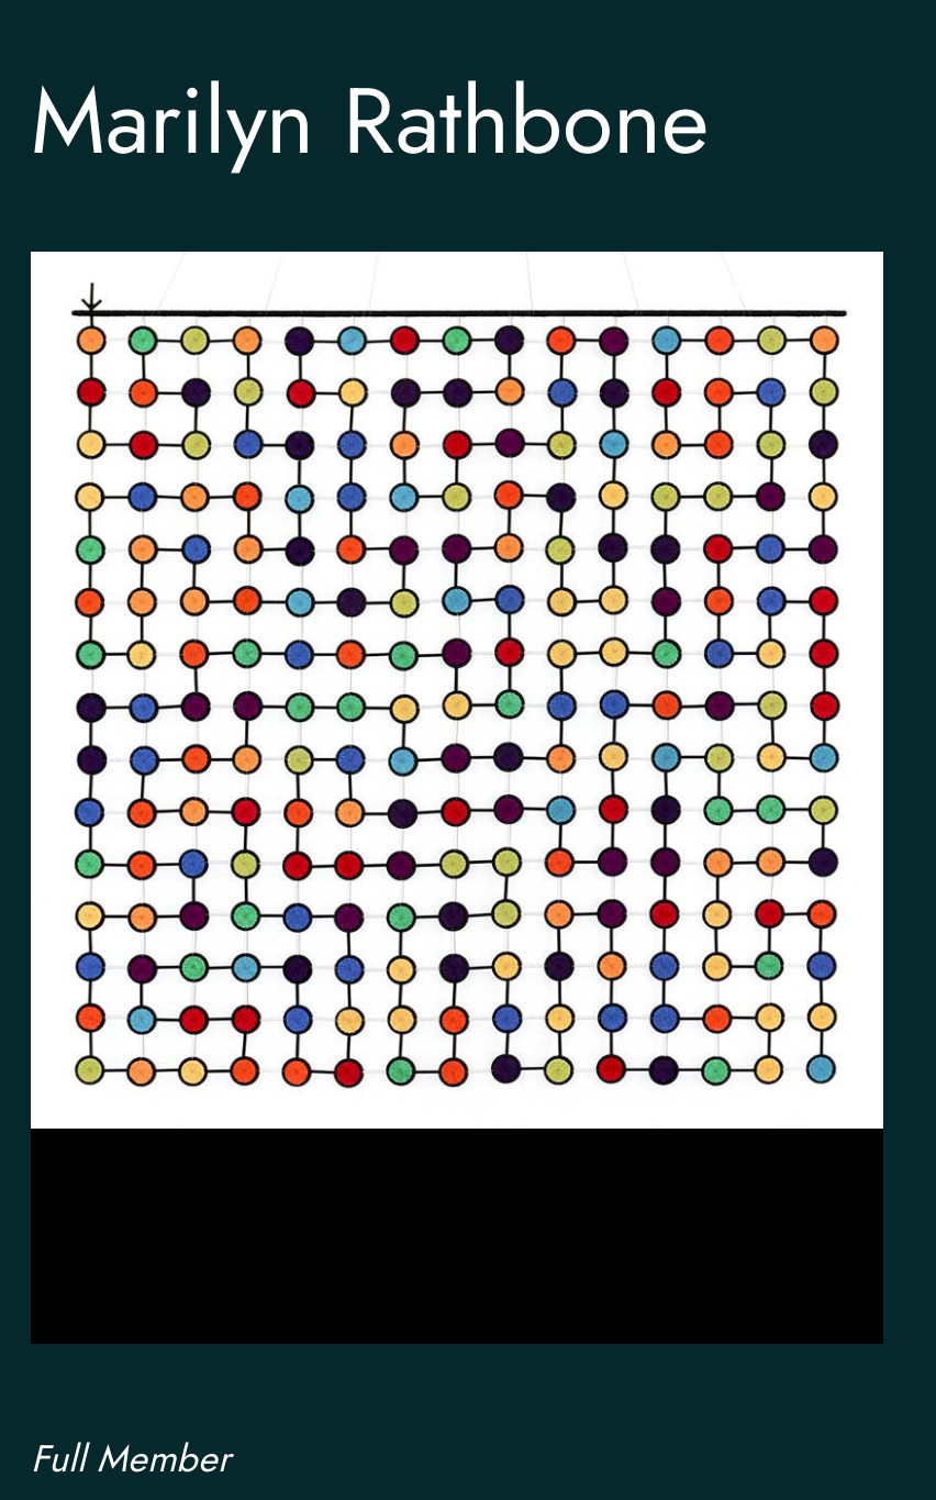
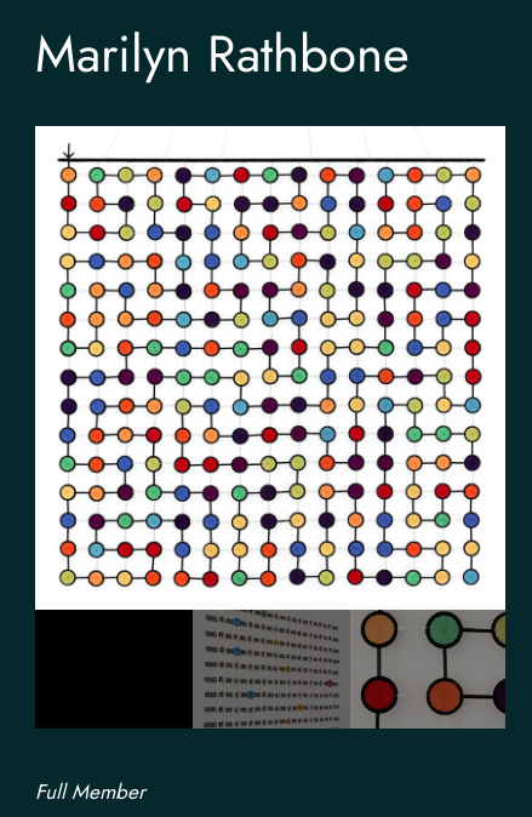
none -> [191,609,507,730] [image]

